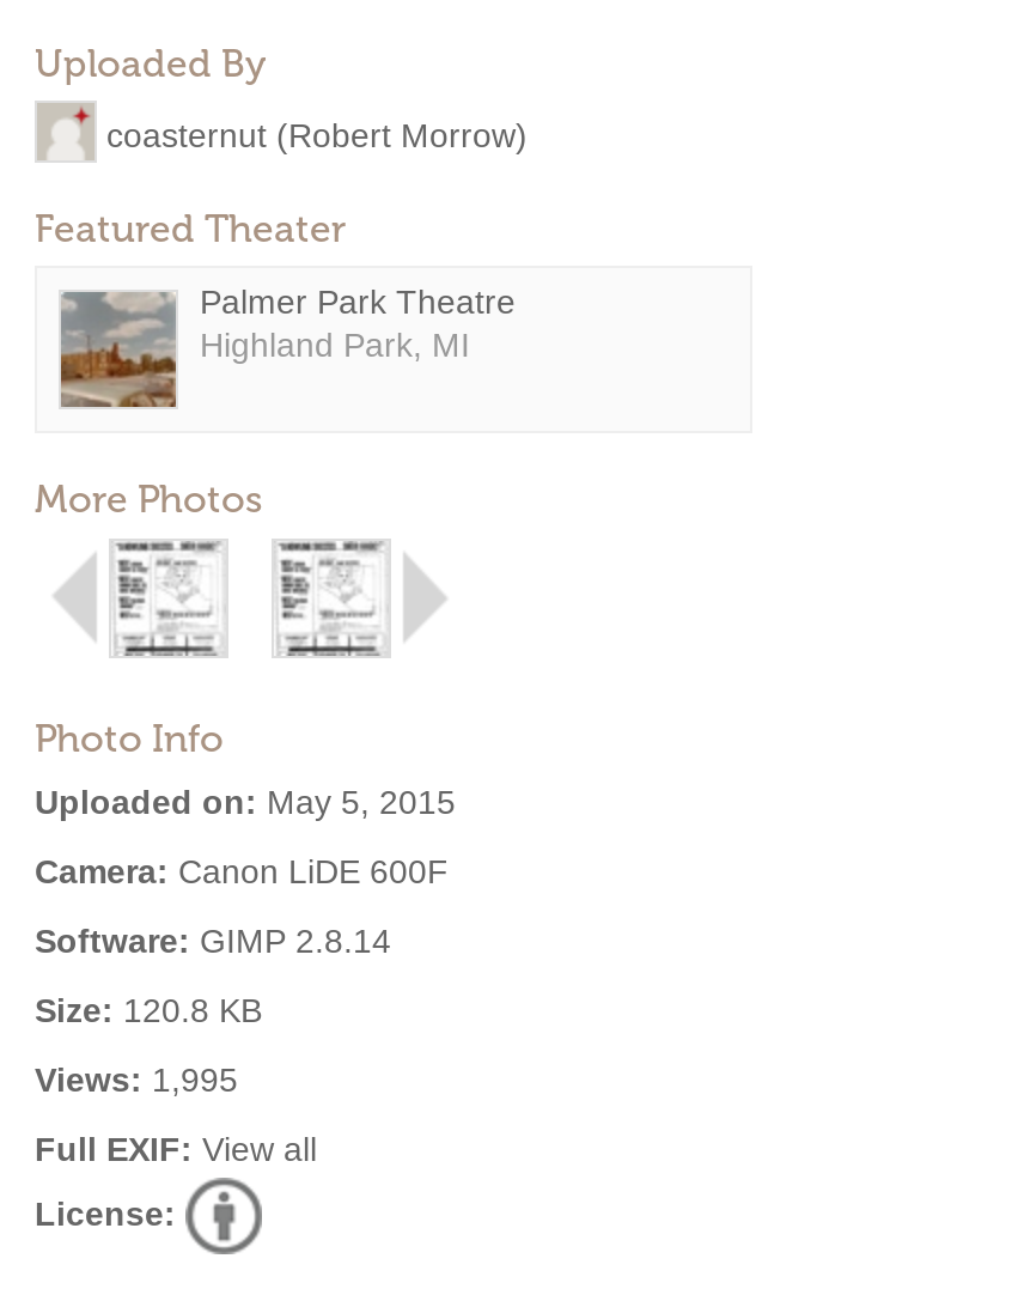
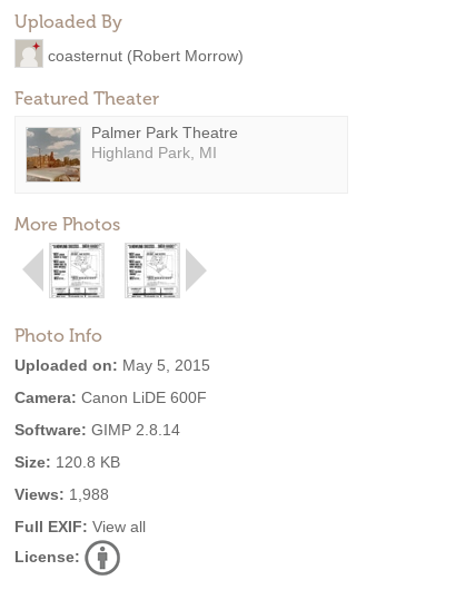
[35,1060,238,1099] Views: 1,995 -> [14,485,109,503] Views: 1,988

